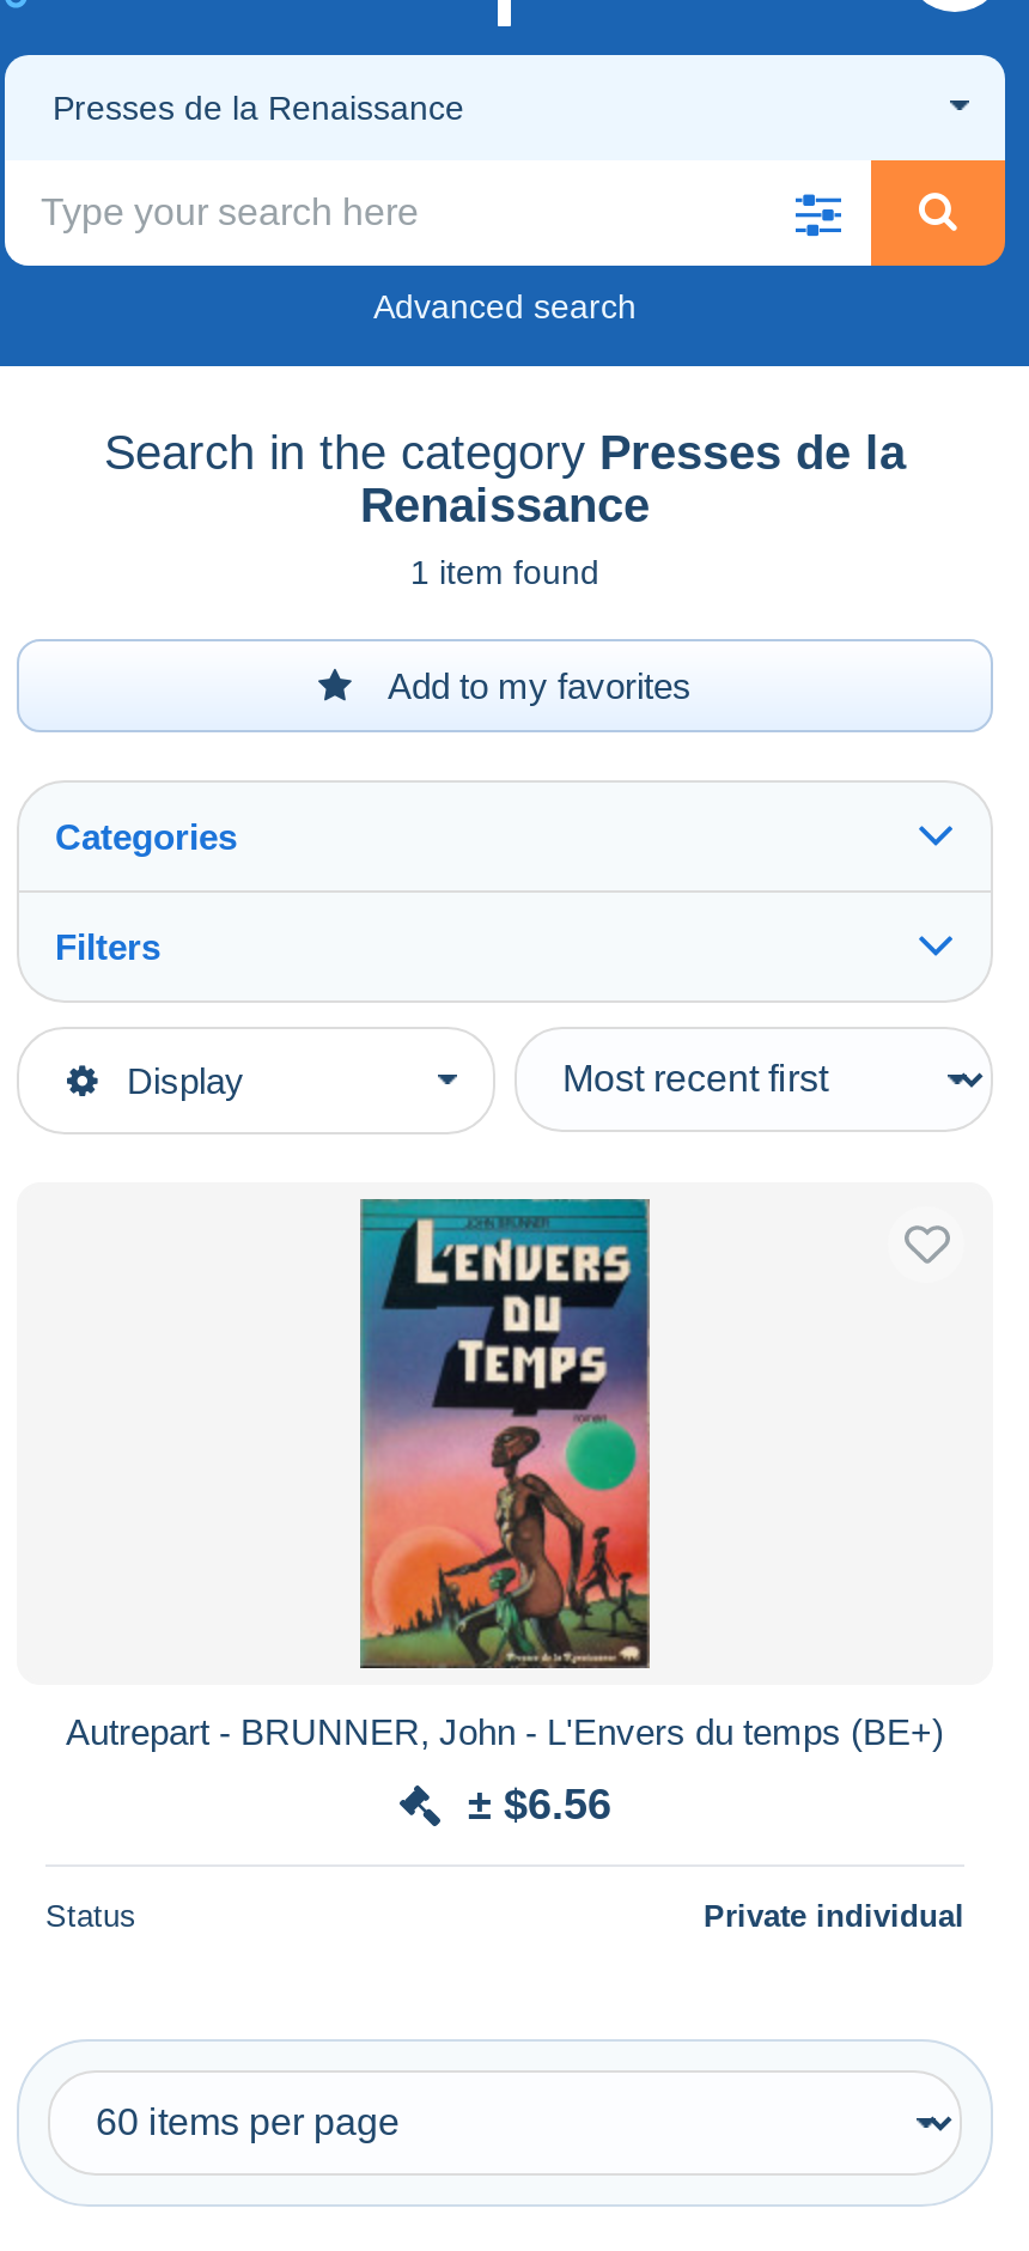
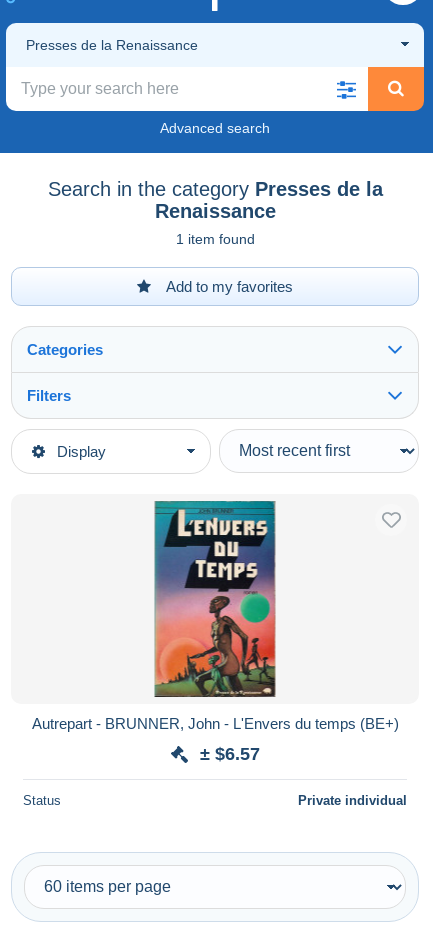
[468,1780,611,1828] ± $6.56 -> [199,744,259,764] ± $6.57

